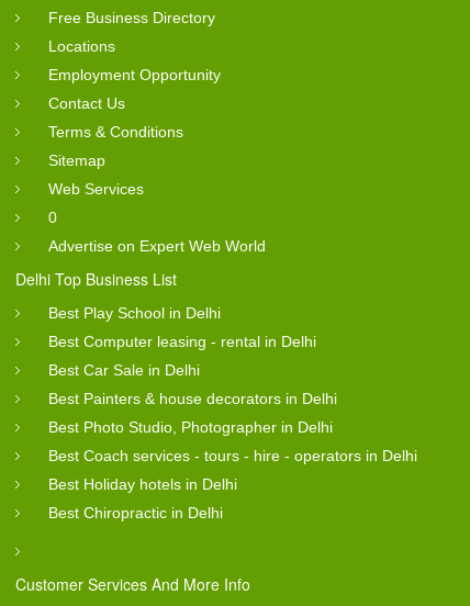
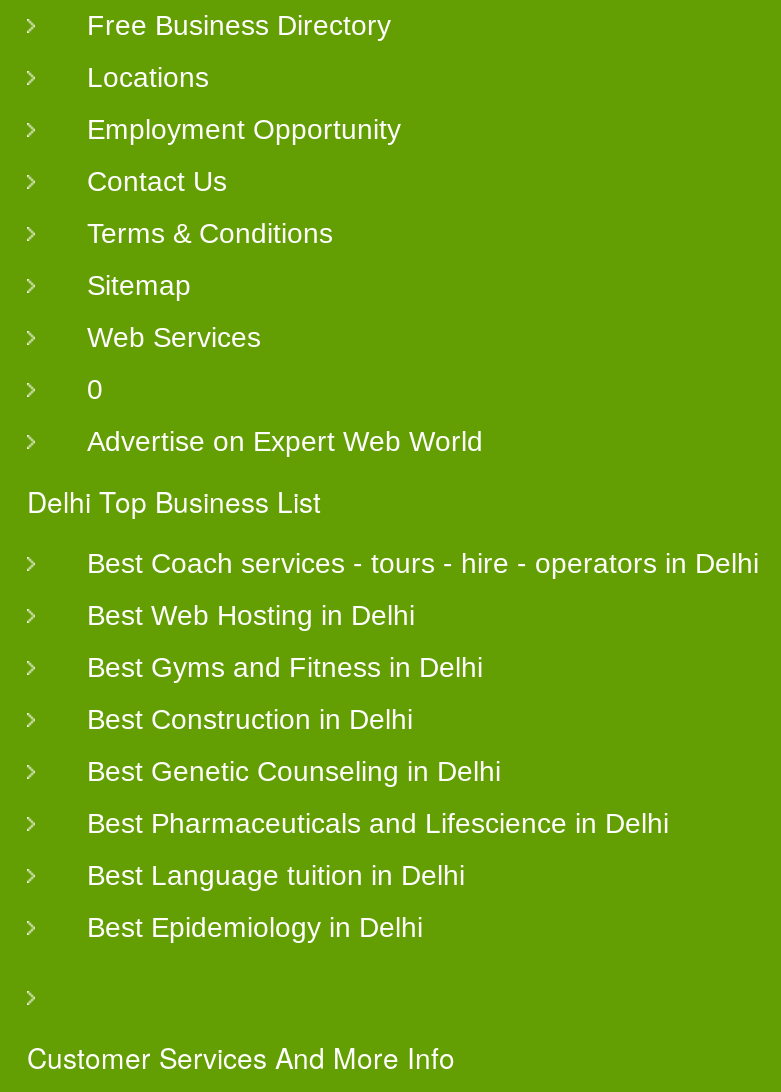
[48,304,337,436] Best Play School in Delhi | Best Computer leasing - rental in Delhi | Best Car Sale in Delhi | Best Painters & house decorators in Delhi | Best Photo Studio, Photographer in Delhi -> none
moved [48,447,417,464] -> [87,547,759,579]: Best Coach services - tours - hire - operators in Delhi
[48,475,237,521] Best Holiday hotels in Delhi | Best Chiropractic in Delhi -> [87,599,669,943] Best Web Hosting in Delhi | Best Gyms and Fitness in Delhi | Best Construction in Delhi | Best Genetic Counseling in Delhi | Best Pharmaceuticals and Lifescience in Delhi | Best Language tuition in Delhi | Best Epidemiology in Delhi

